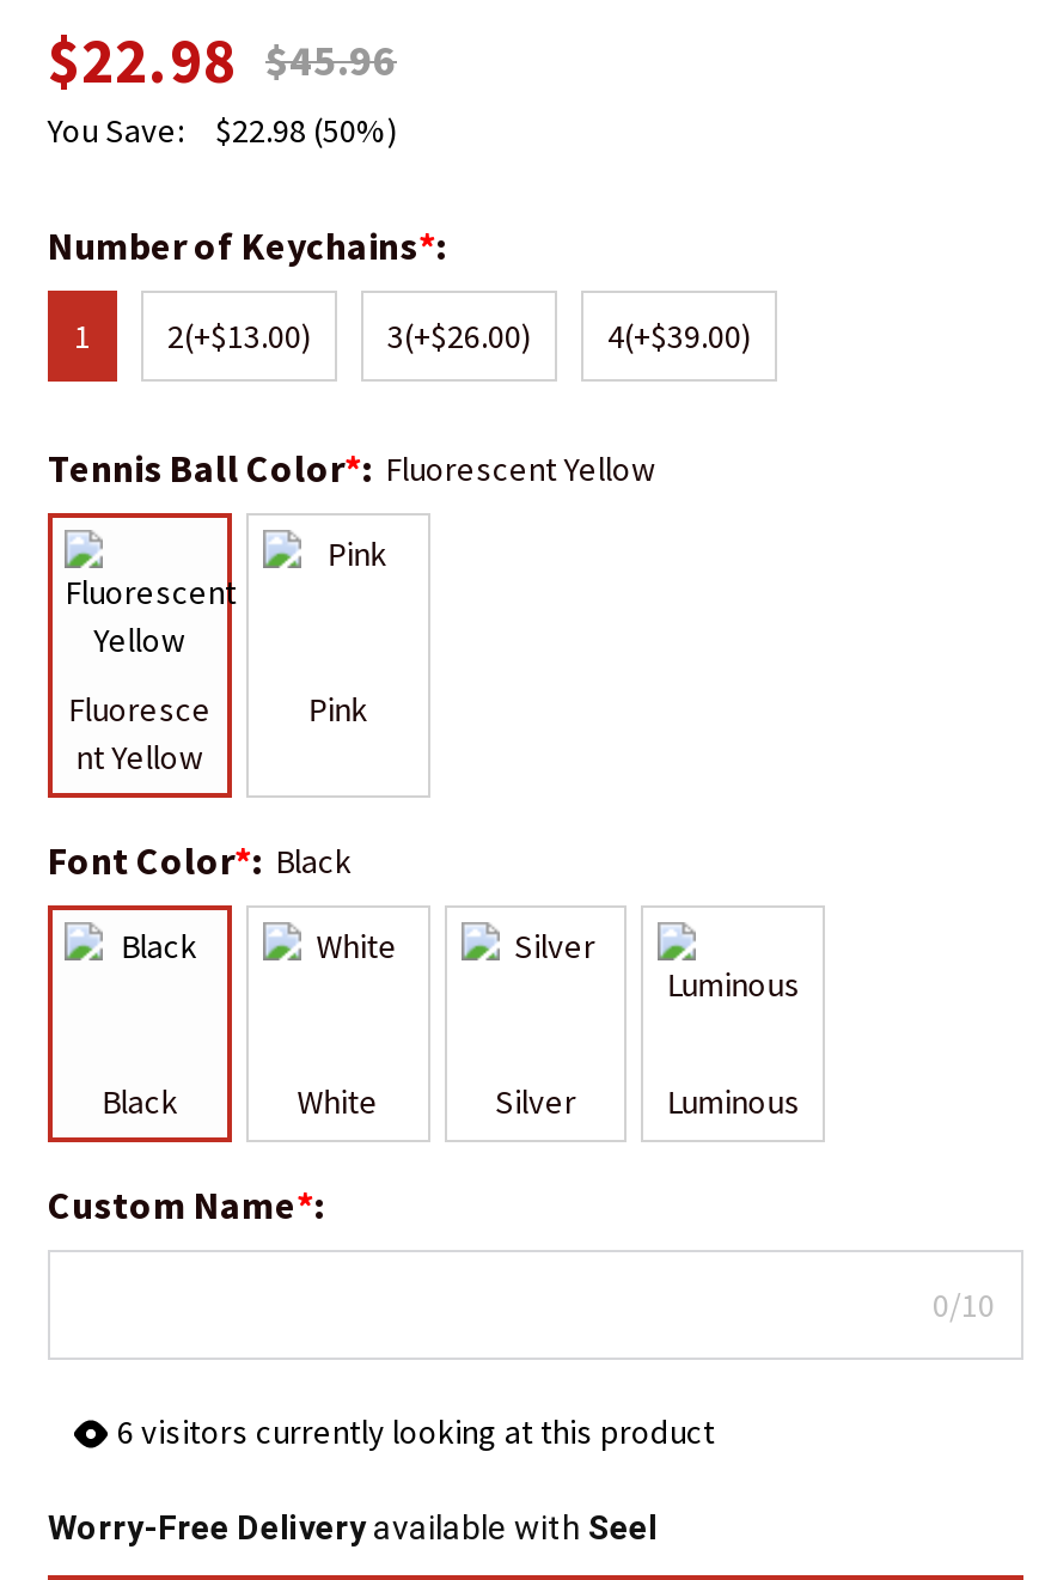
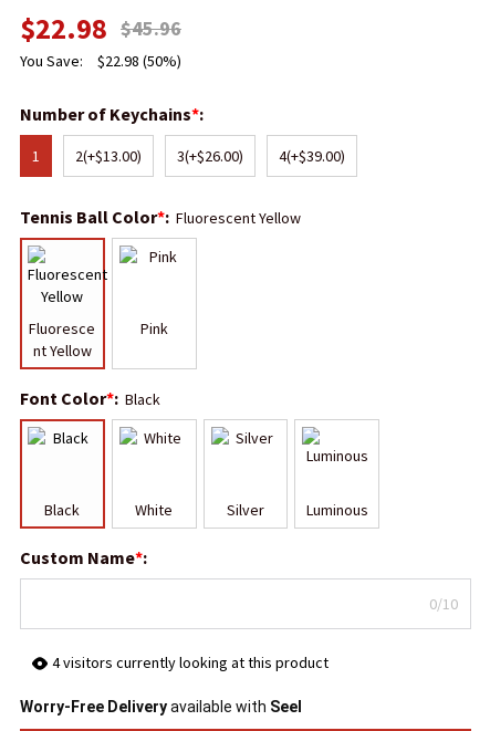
[117,1409,715,1452] 6 visitors currently looking at this product -> [52,652,329,672] 4 visitors currently looking at this product

